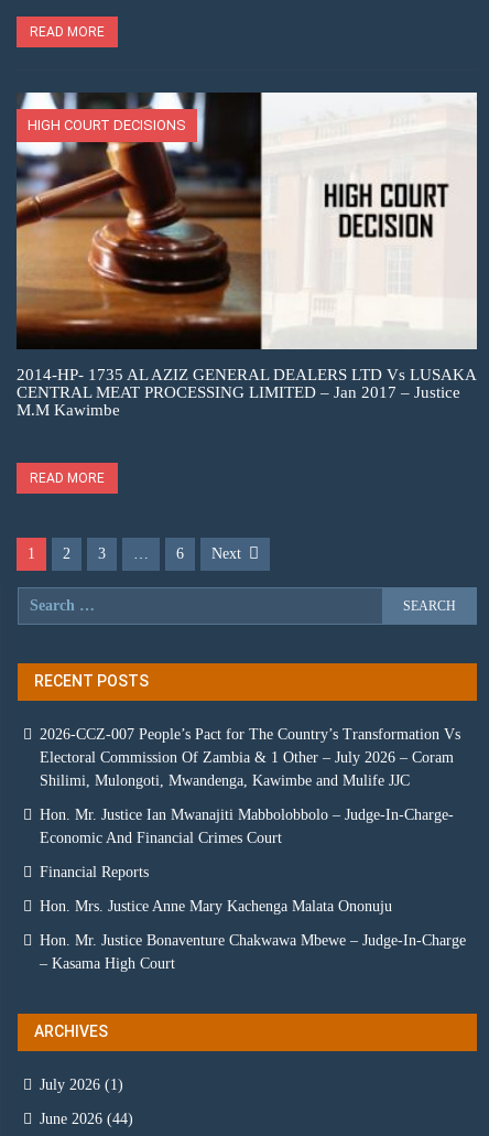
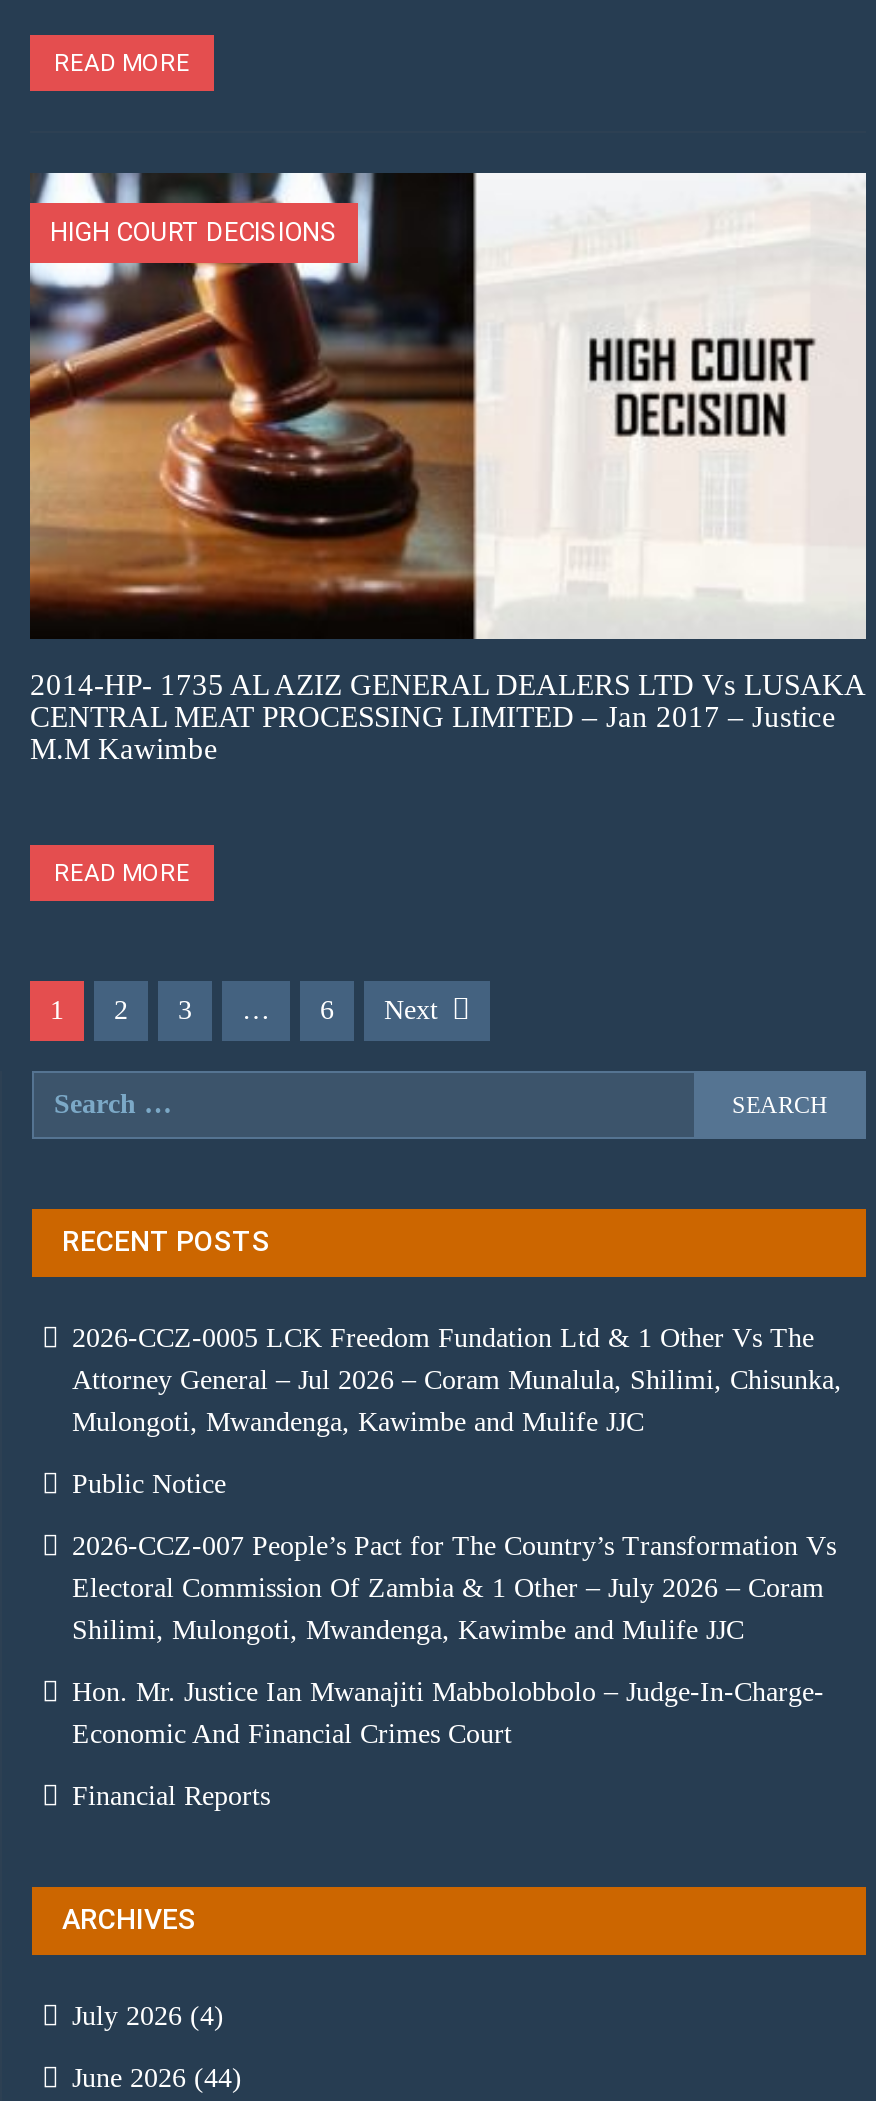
none -> [72,1322,842,1498] 2026-CCZ-0005 LCK Freedom Fundation Ltd & 1 Other Vs The | Attorney General – Jul 2026 – Coram Munalula, Shilimi, Chisunka, | Mulongoti, Mwandenga, Kawimbe and Mulife JJC | Public Notice
moved [40,726,460,880] -> [72,1530,836,1810]: 2026-CCZ-007 People’s Pact for The Country’s Transformation Vs | Electoral Commission Of Zambia & 1 Other – July 2026 – Coram | Shilimi, Mulongoti, Mwandenga, Kawimbe and Mulife JJC | Hon. Mr. Justice Ian Mwanajiti Mabbolobbolo – Judge-In-Charge- | Economic And Financial Crimes Court | Financial Reports
[40,897,466,971] Hon. Mrs. Justice Anne Mary Kachenga Malata Ononuju | Hon. Mr. Justice Bonaventure Chakwawa Mbewe – Judge-In-Charge | – Kasama High Court -> none
[40,1076,123,1092] July 2026 (1) -> [72,2000,224,2030] July 2026 (4)

